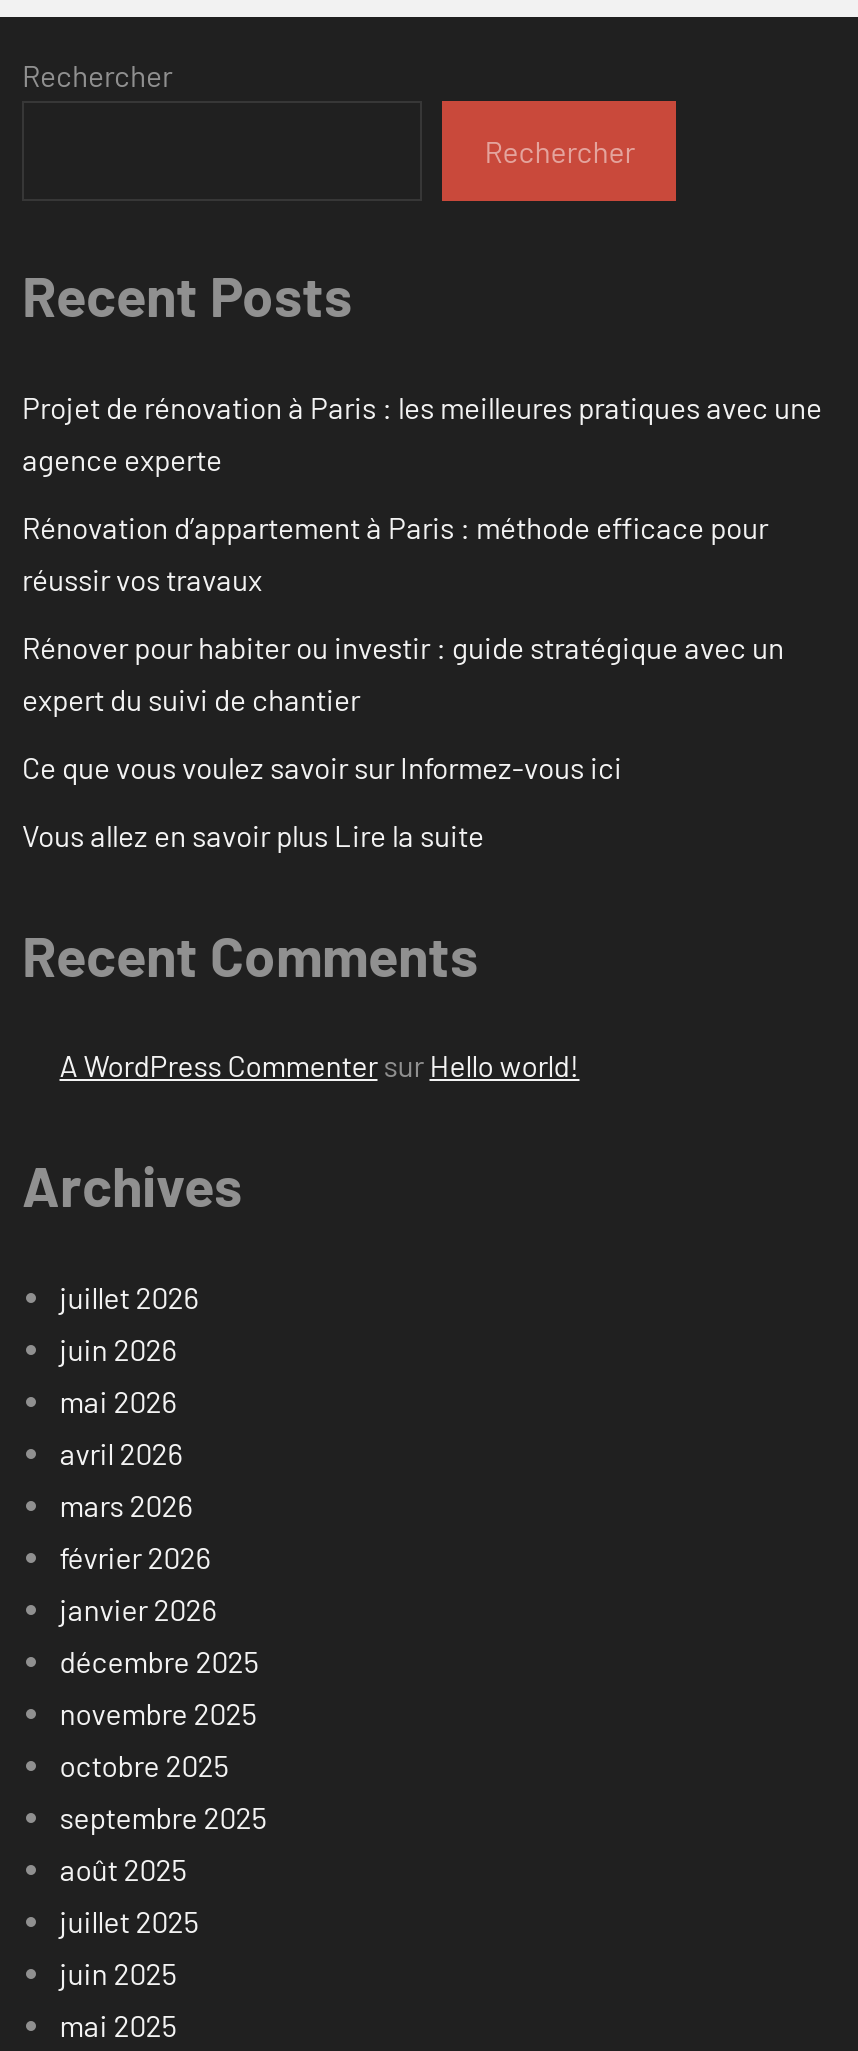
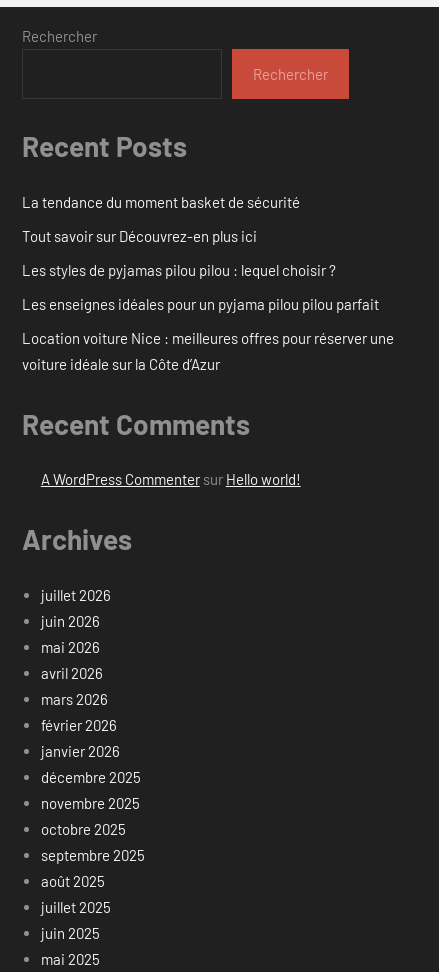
[22,389,822,477] Projet de rénovation à Paris : les meilleures pratiques avec une | agence experte -> [22,193,300,211] La tendance du moment basket de sécurité
[22,509,768,597] Rénovation d’appartement à Paris : méthode efficace pour | réussir vos travaux -> [22,227,257,245] Tout savoir sur Découvrez-en plus ici
[22,629,784,717] Rénover pour habiter ou investir : guide stratégique avec un | expert du suivi de chantier -> [22,261,336,279] Les styles de pyjamas pilou pilou : lequel choisir ?
[22,749,622,785] Ce que vous voulez savoir sur Informez-vous ici -> [22,295,379,313] Les enseignes idéales pour un pyjama pilou pilou parfait
[22,817,484,853] Vous allez en savoir plus Lire la suite -> [22,329,394,373] Location voiture Nice : meilleures offres pour réserver une | voiture idéale sur la Côte d’Azur

